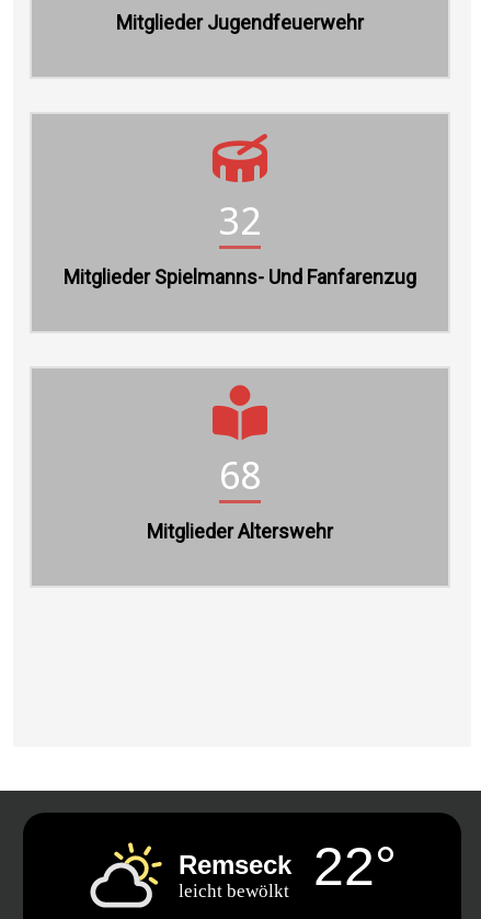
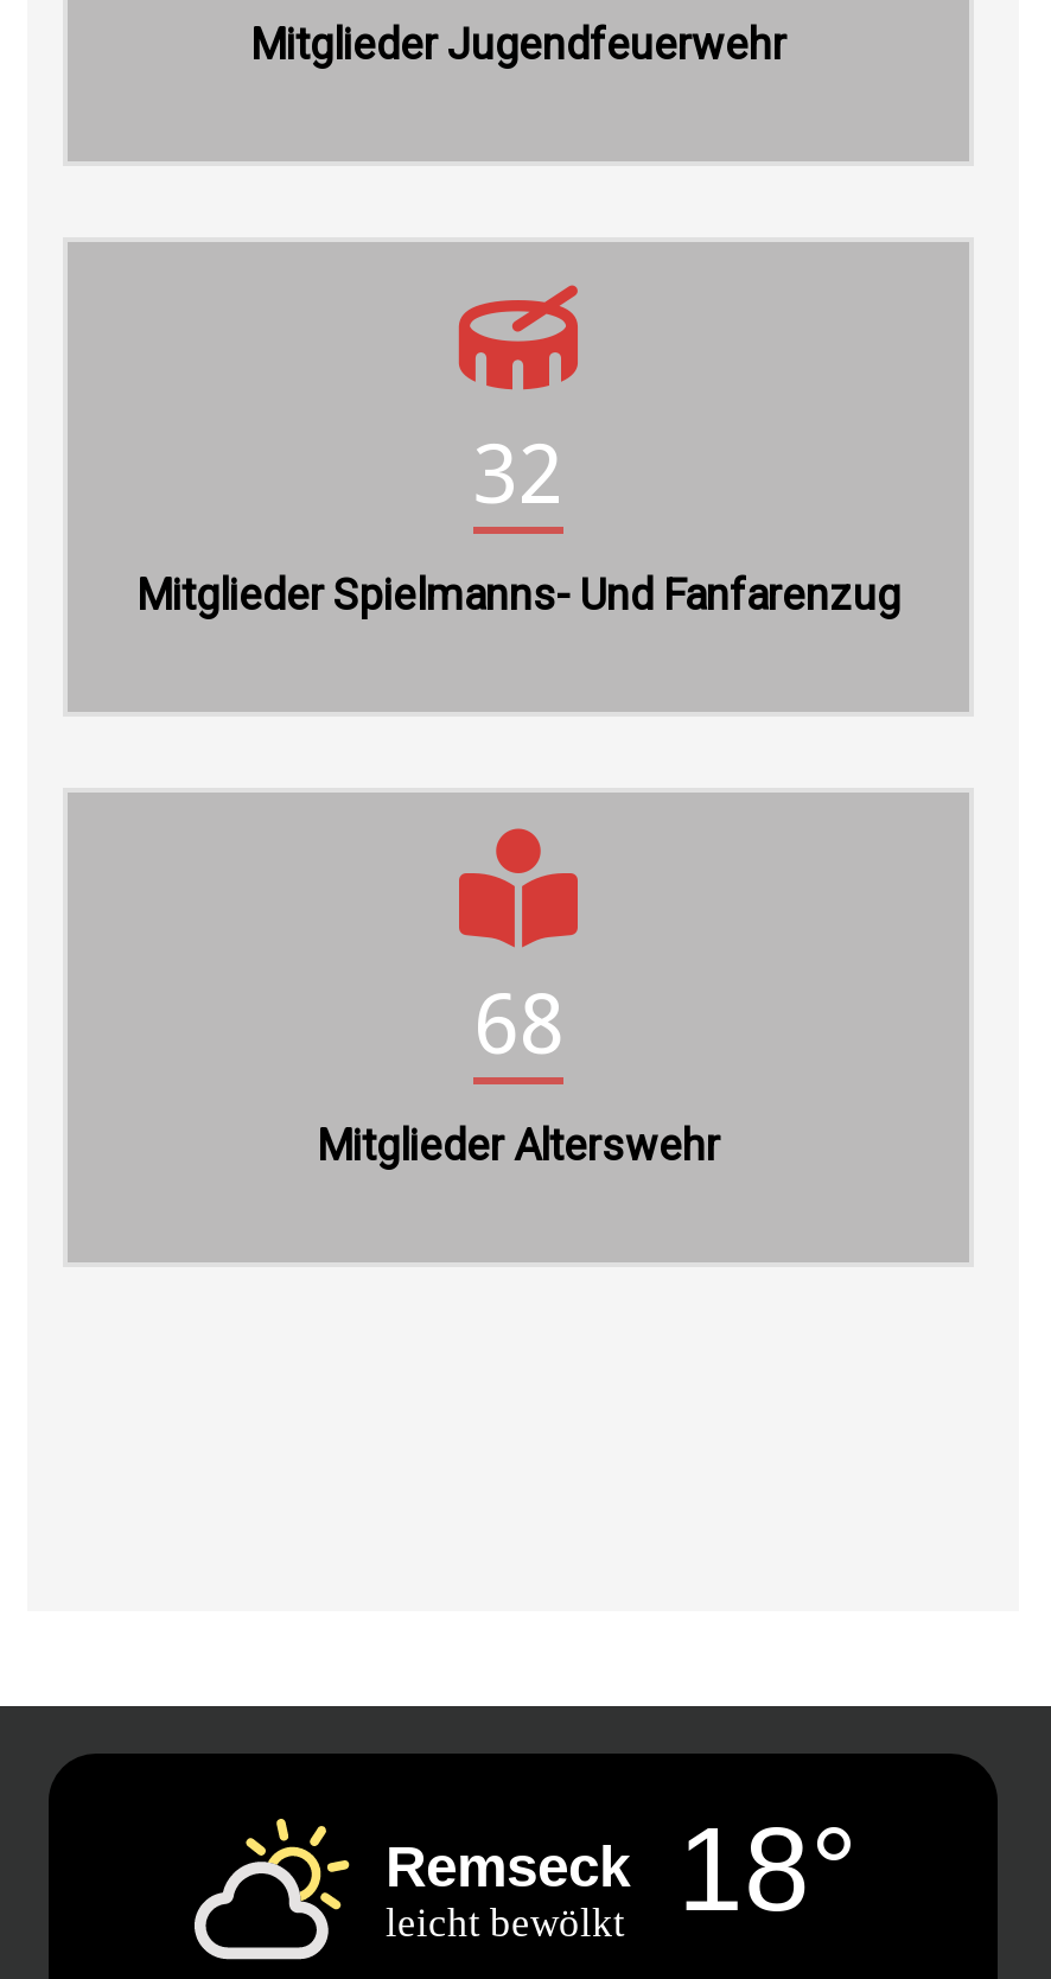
[179,836,397,901] Remseck leicht bewölkt 22° -> [386,1803,858,1945] Remseck leicht bewölkt 18°

